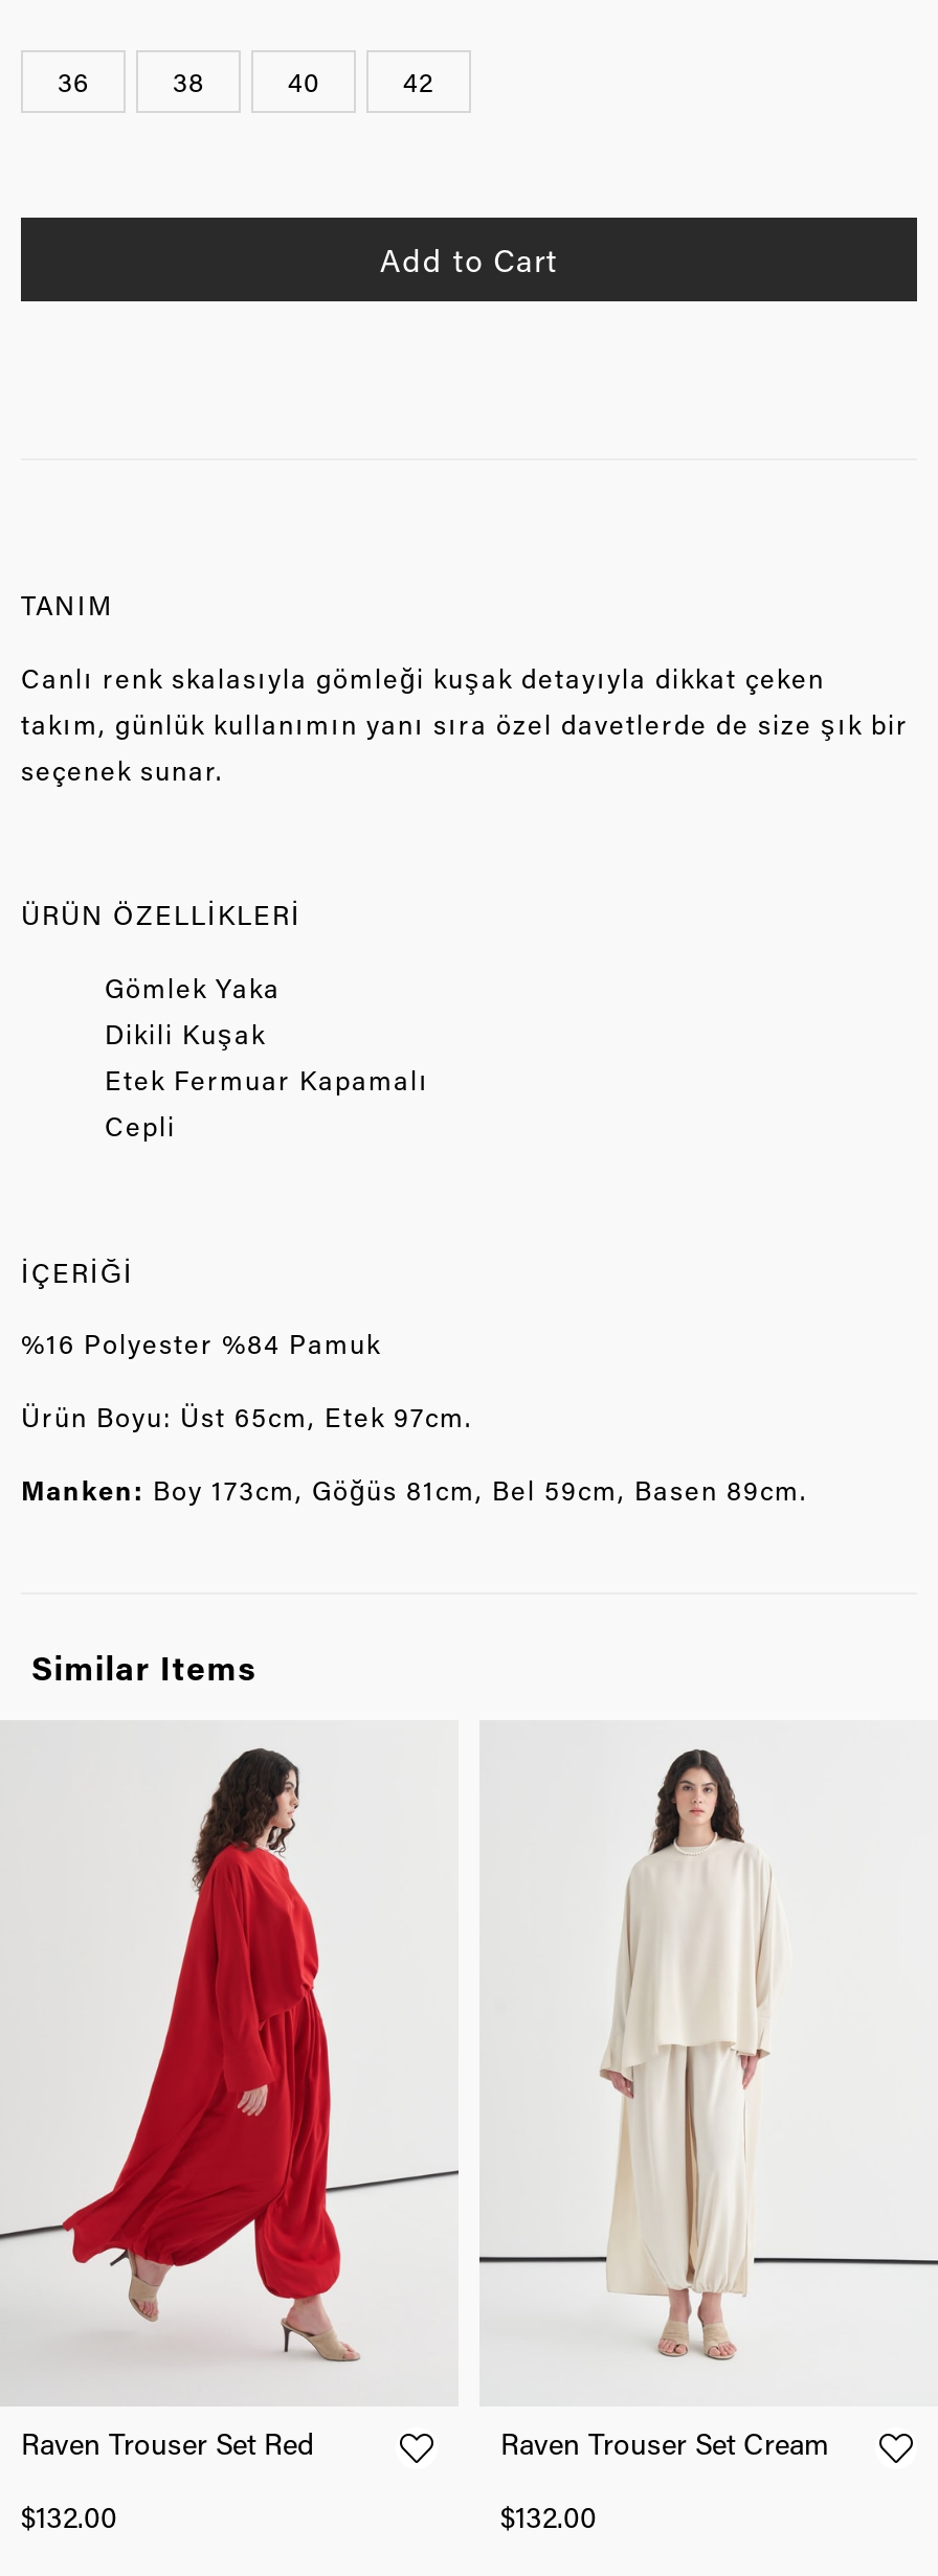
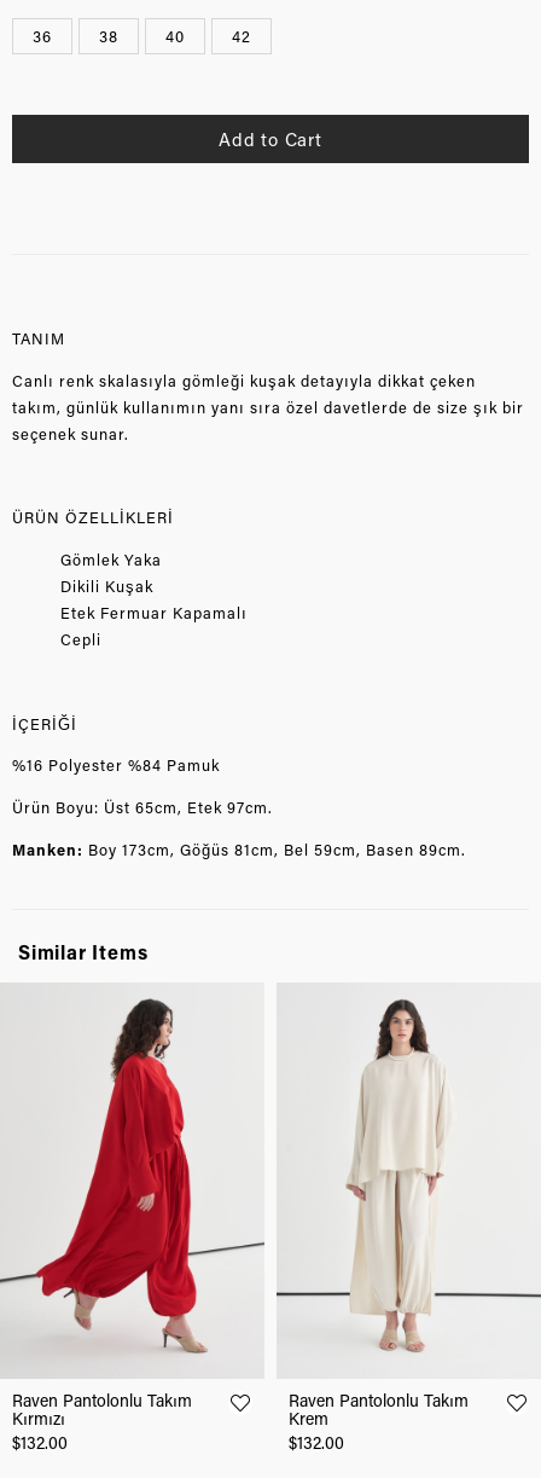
[21,2424,314,2464] Raven Trouser Set Red -> [12,1389,192,1430] Raven Pantolonlu Takım | Kırmızı
[500,2424,829,2464] Raven Trouser Set Cream -> [289,1389,469,1430] Raven Pantolonlu Takım | Krem

